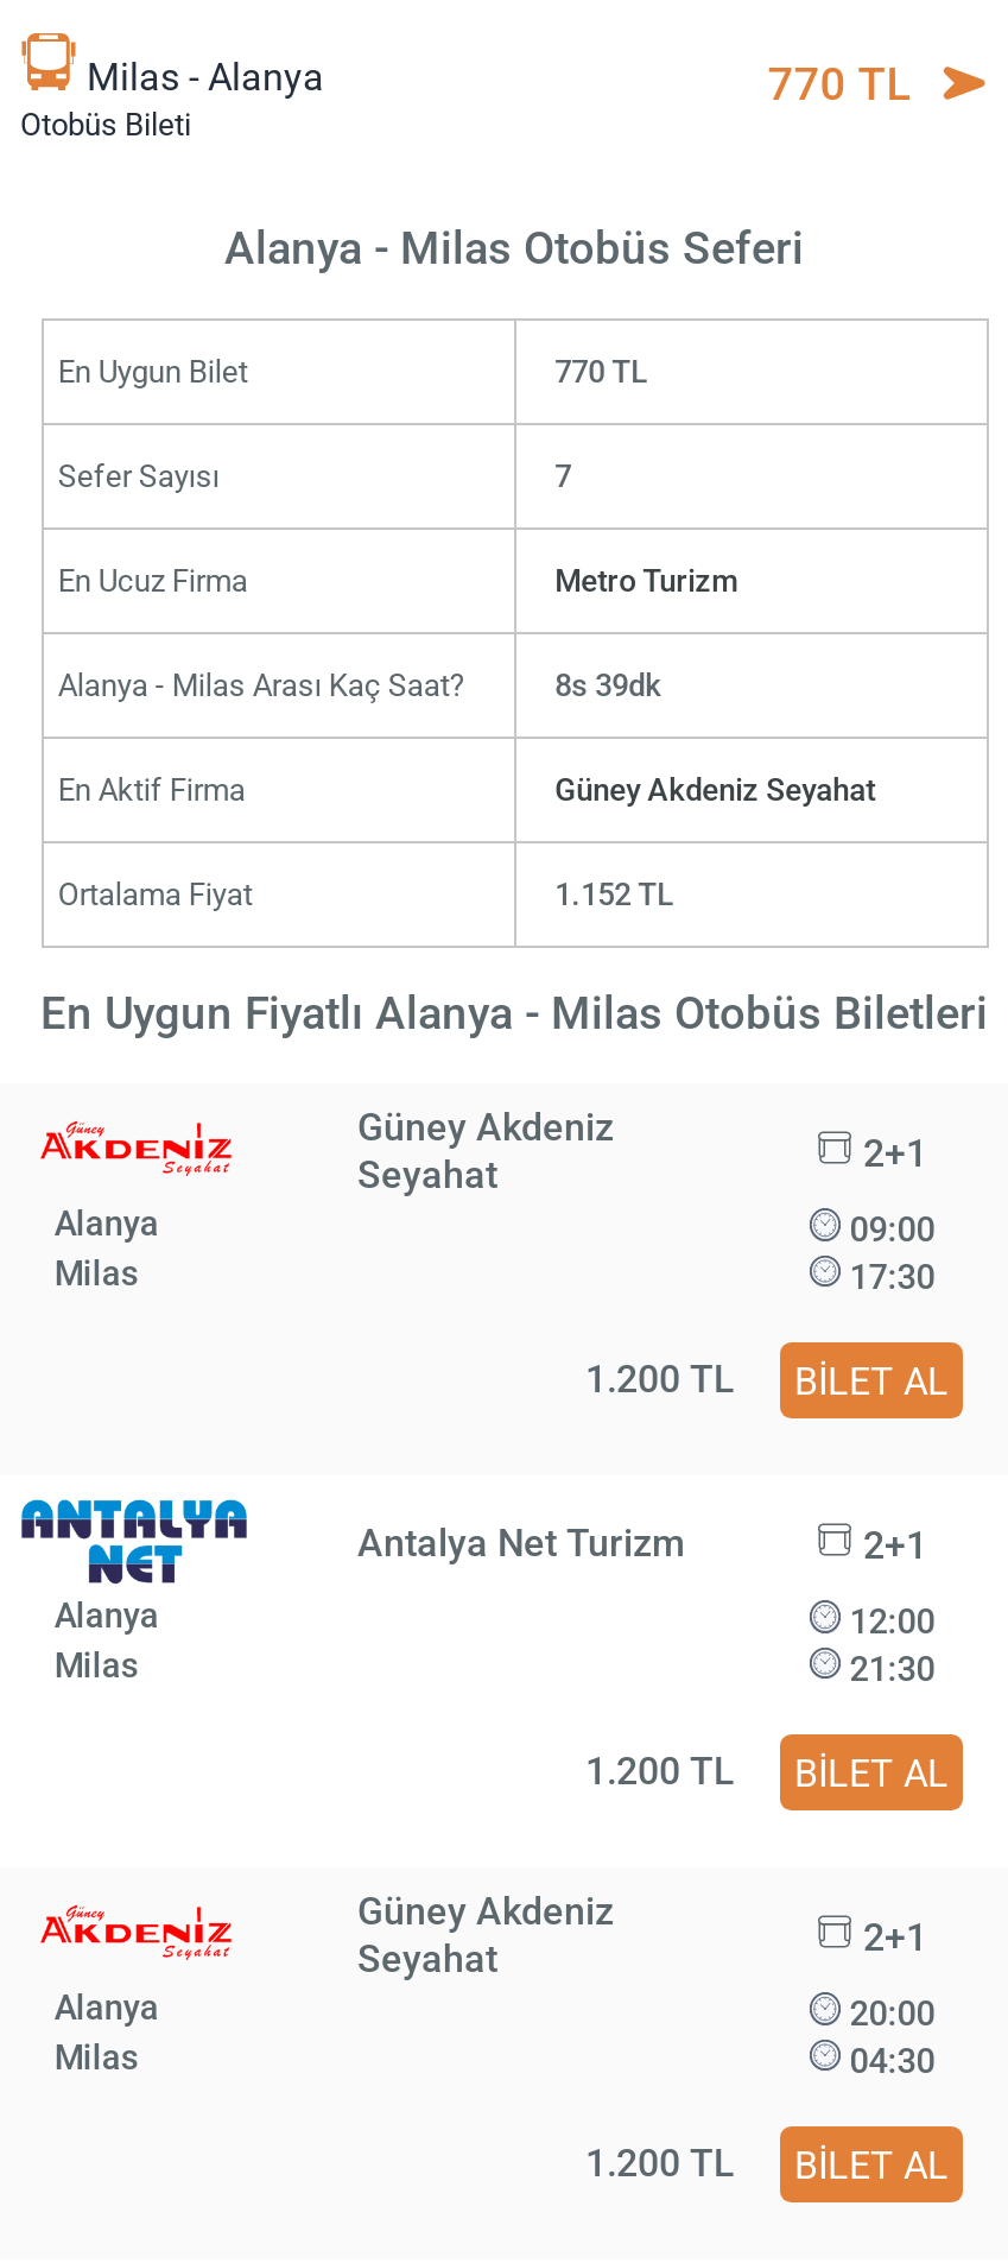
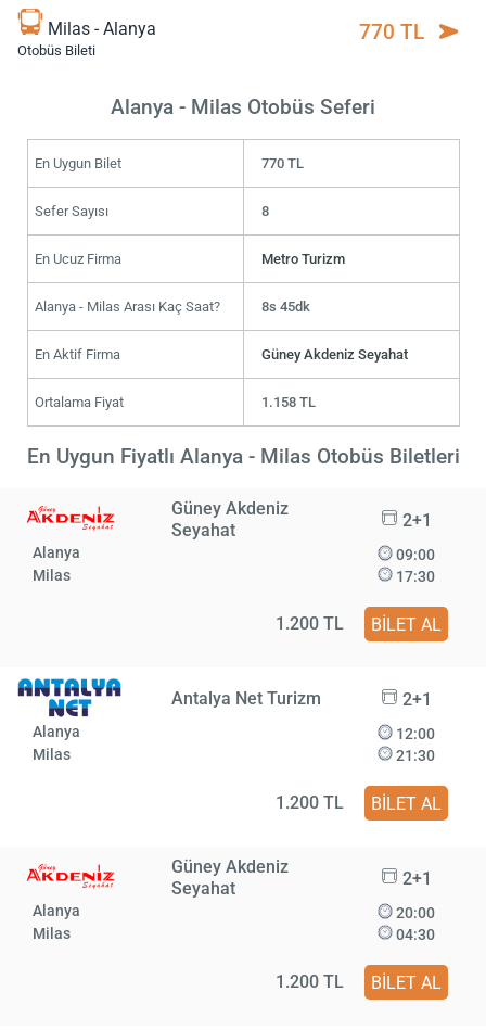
[555,458,571,494] 7 -> [262,203,269,219] 8
[555,667,662,703] 8s 39dk -> [262,298,310,315] 8s 45dk
[555,876,673,912] 1.152 TL -> [262,394,316,410] 1.158 TL

